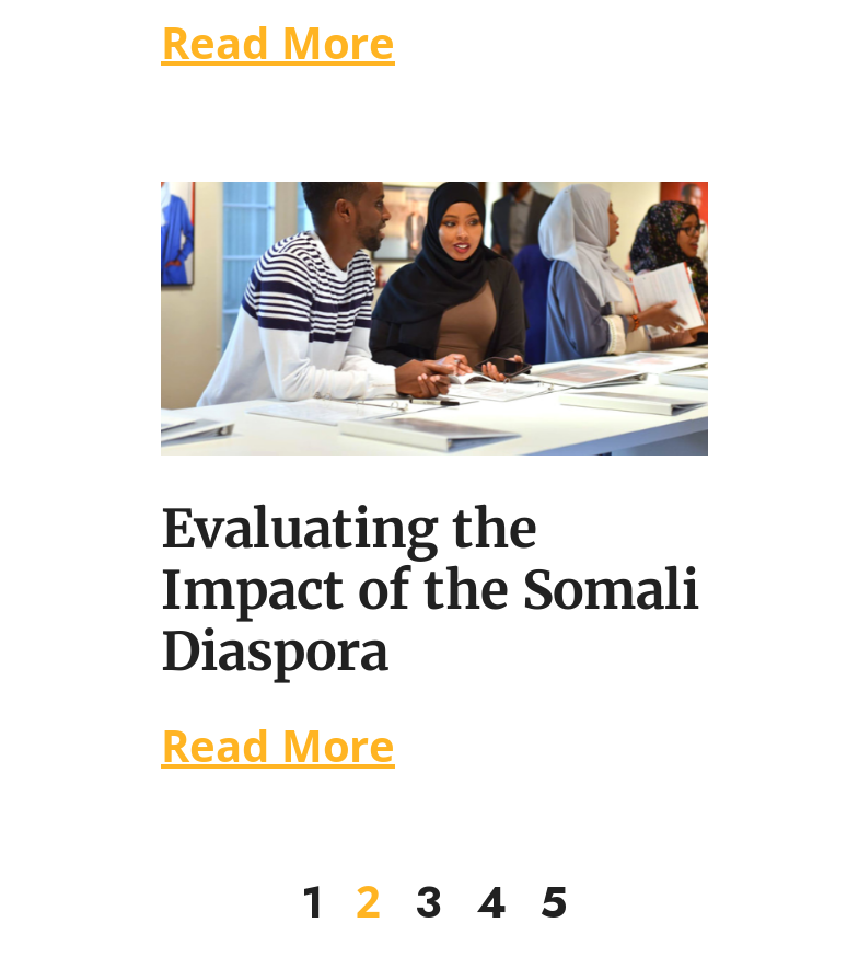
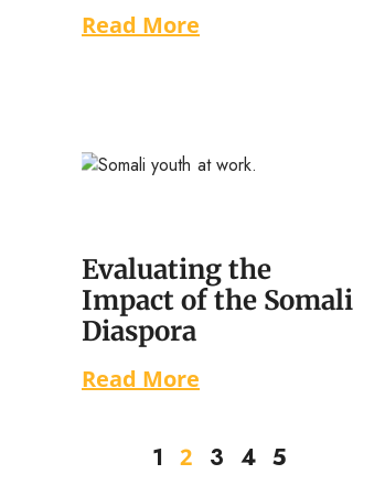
[159,180,710,458] [image] -> none

